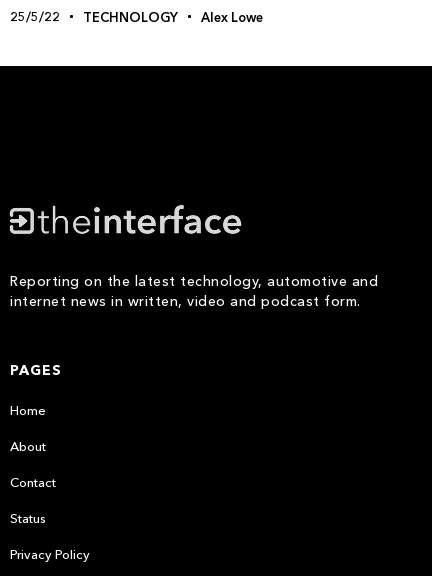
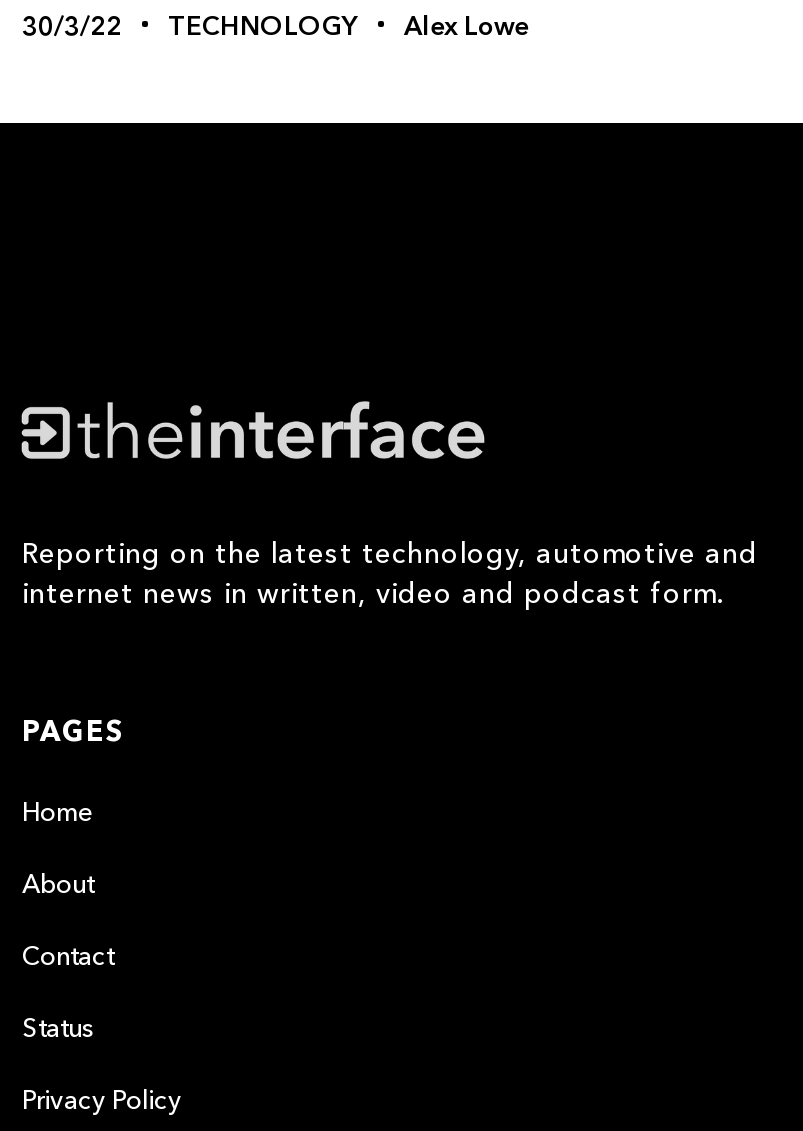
[10,9,263,25] 25/5/22 TECHNOLOGY Alex Lowe -> [22,9,528,41] 30/3/22 TECHNOLOGY Alex Lowe

